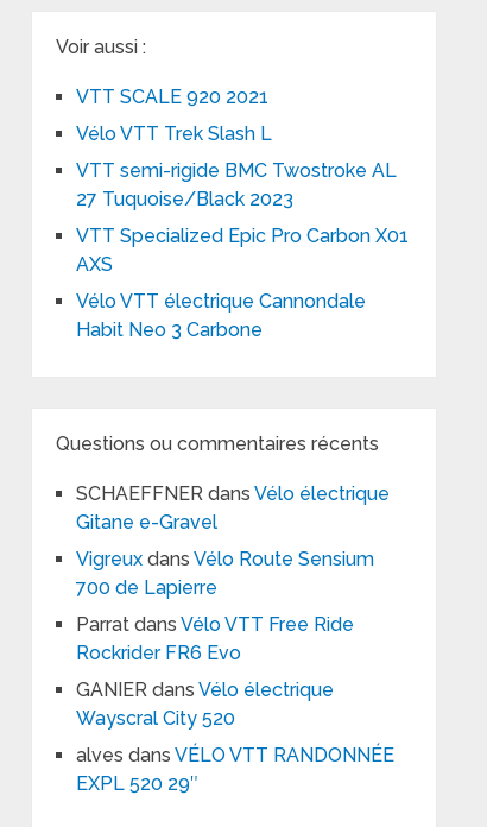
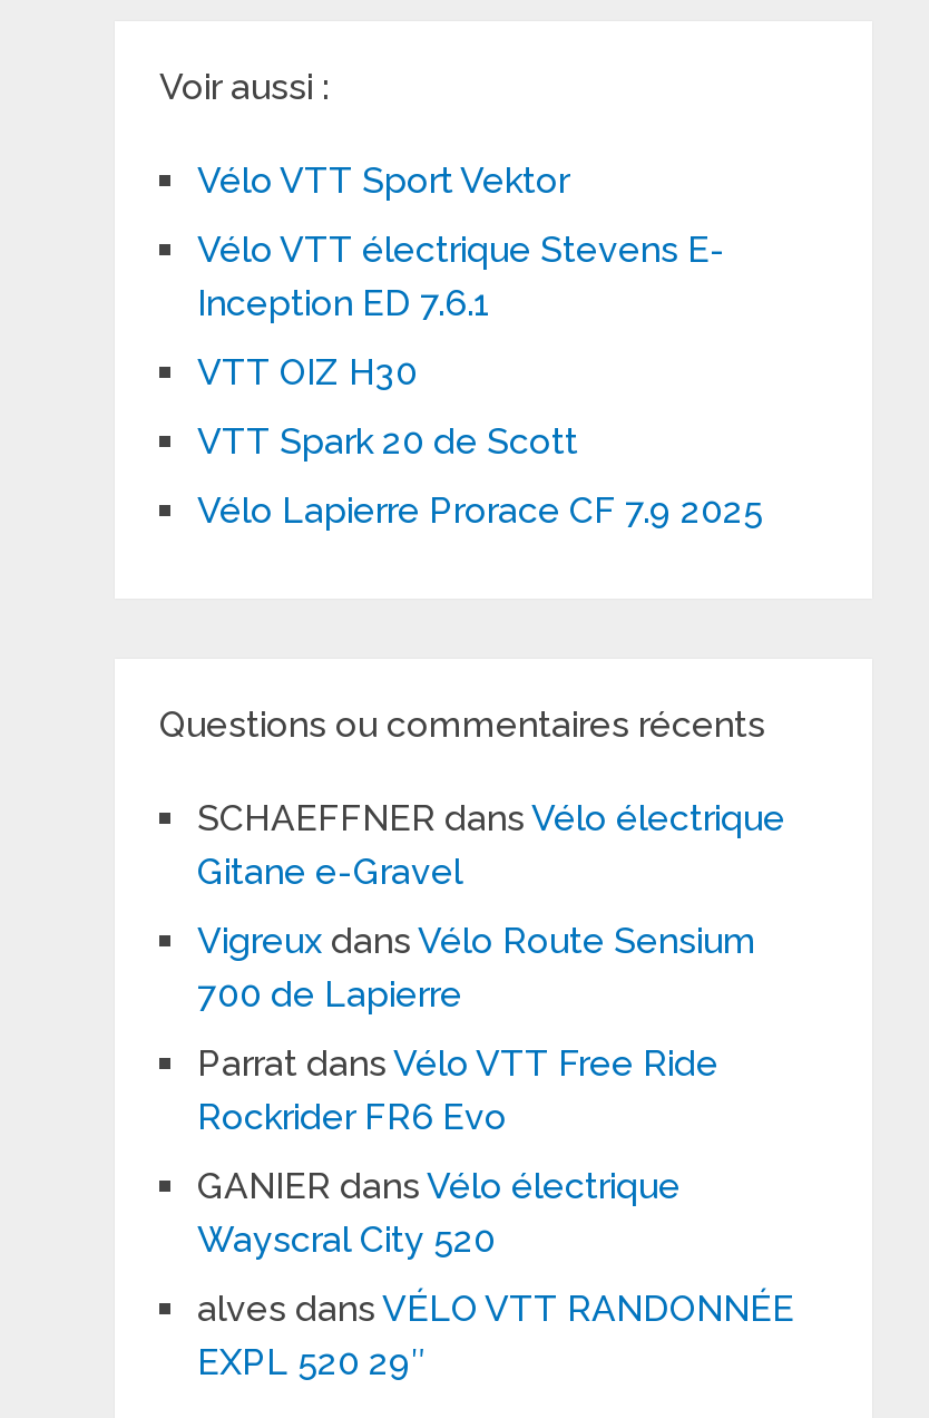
[76,86,268,108] VTT SCALE 920 2021 -> [197,160,569,202] Vélo VTT Sport Vektor
[76,123,272,145] Vélo VTT Trek Slash L -> [197,229,725,325] Vélo VTT électrique Stevens E- | Inception ED 7.6.1
[76,160,397,211] VTT semi-rigide BMC Twostroke AL | 27 Tuquoise/Black 2023 -> [197,352,418,394] VTT OIZ H30
[76,225,409,276] VTT Specialized Epic Pro Carbon X01 | AXS -> [197,421,578,463] VTT Spark 20 de Scott
[76,290,366,341] Vélo VTT électrique Cannondale | Habit Neo 3 Carbone -> [197,490,763,532] Vélo Lapierre Prorace CF 7.9 2025

